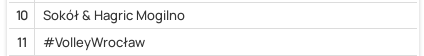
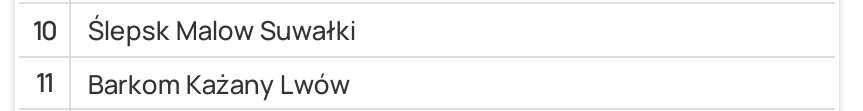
[43,6,185,24] Sokół & Hagric Mogilno -> [88,12,356,48] Ślepsk Malow Suwałki
[43,33,145,51] #VolleyWrocław -> [88,65,350,101] Barkom Każany Lwów

